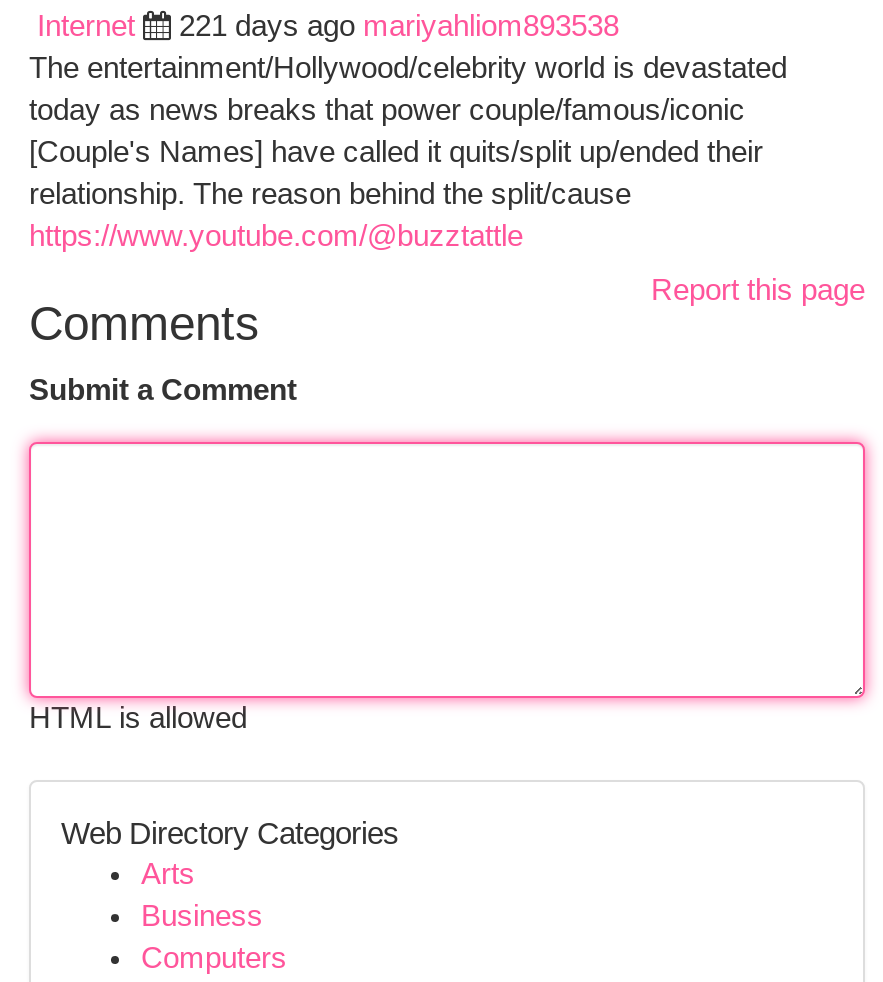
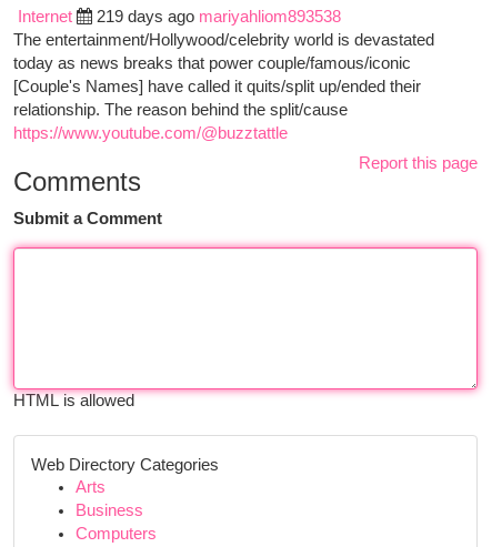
[179,10,619,42] 221 days ago mariyahliom893538 -> [97,8,341,26] 219 days ago mariyahliom893538

